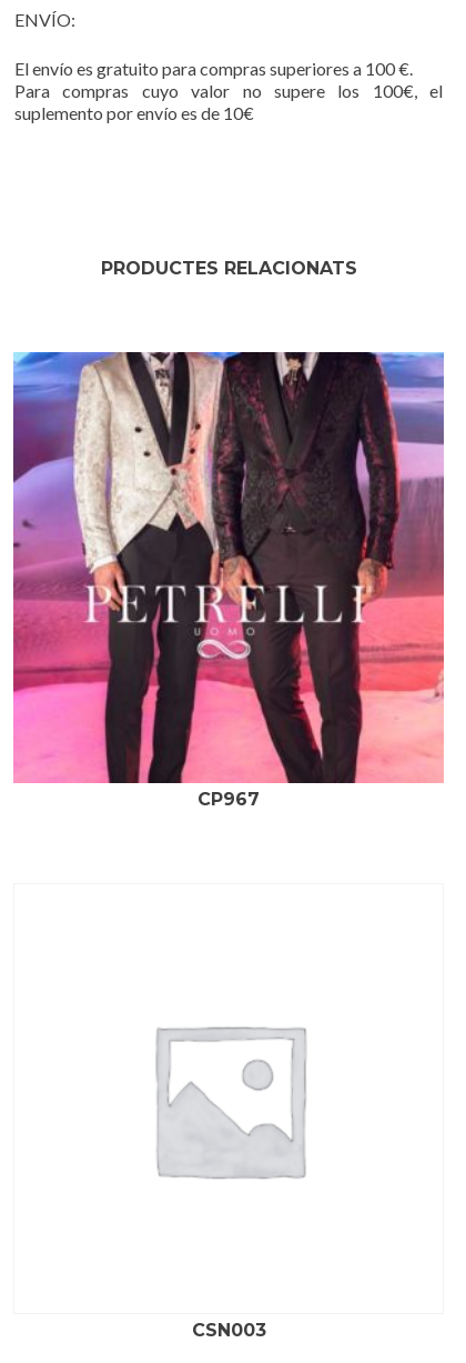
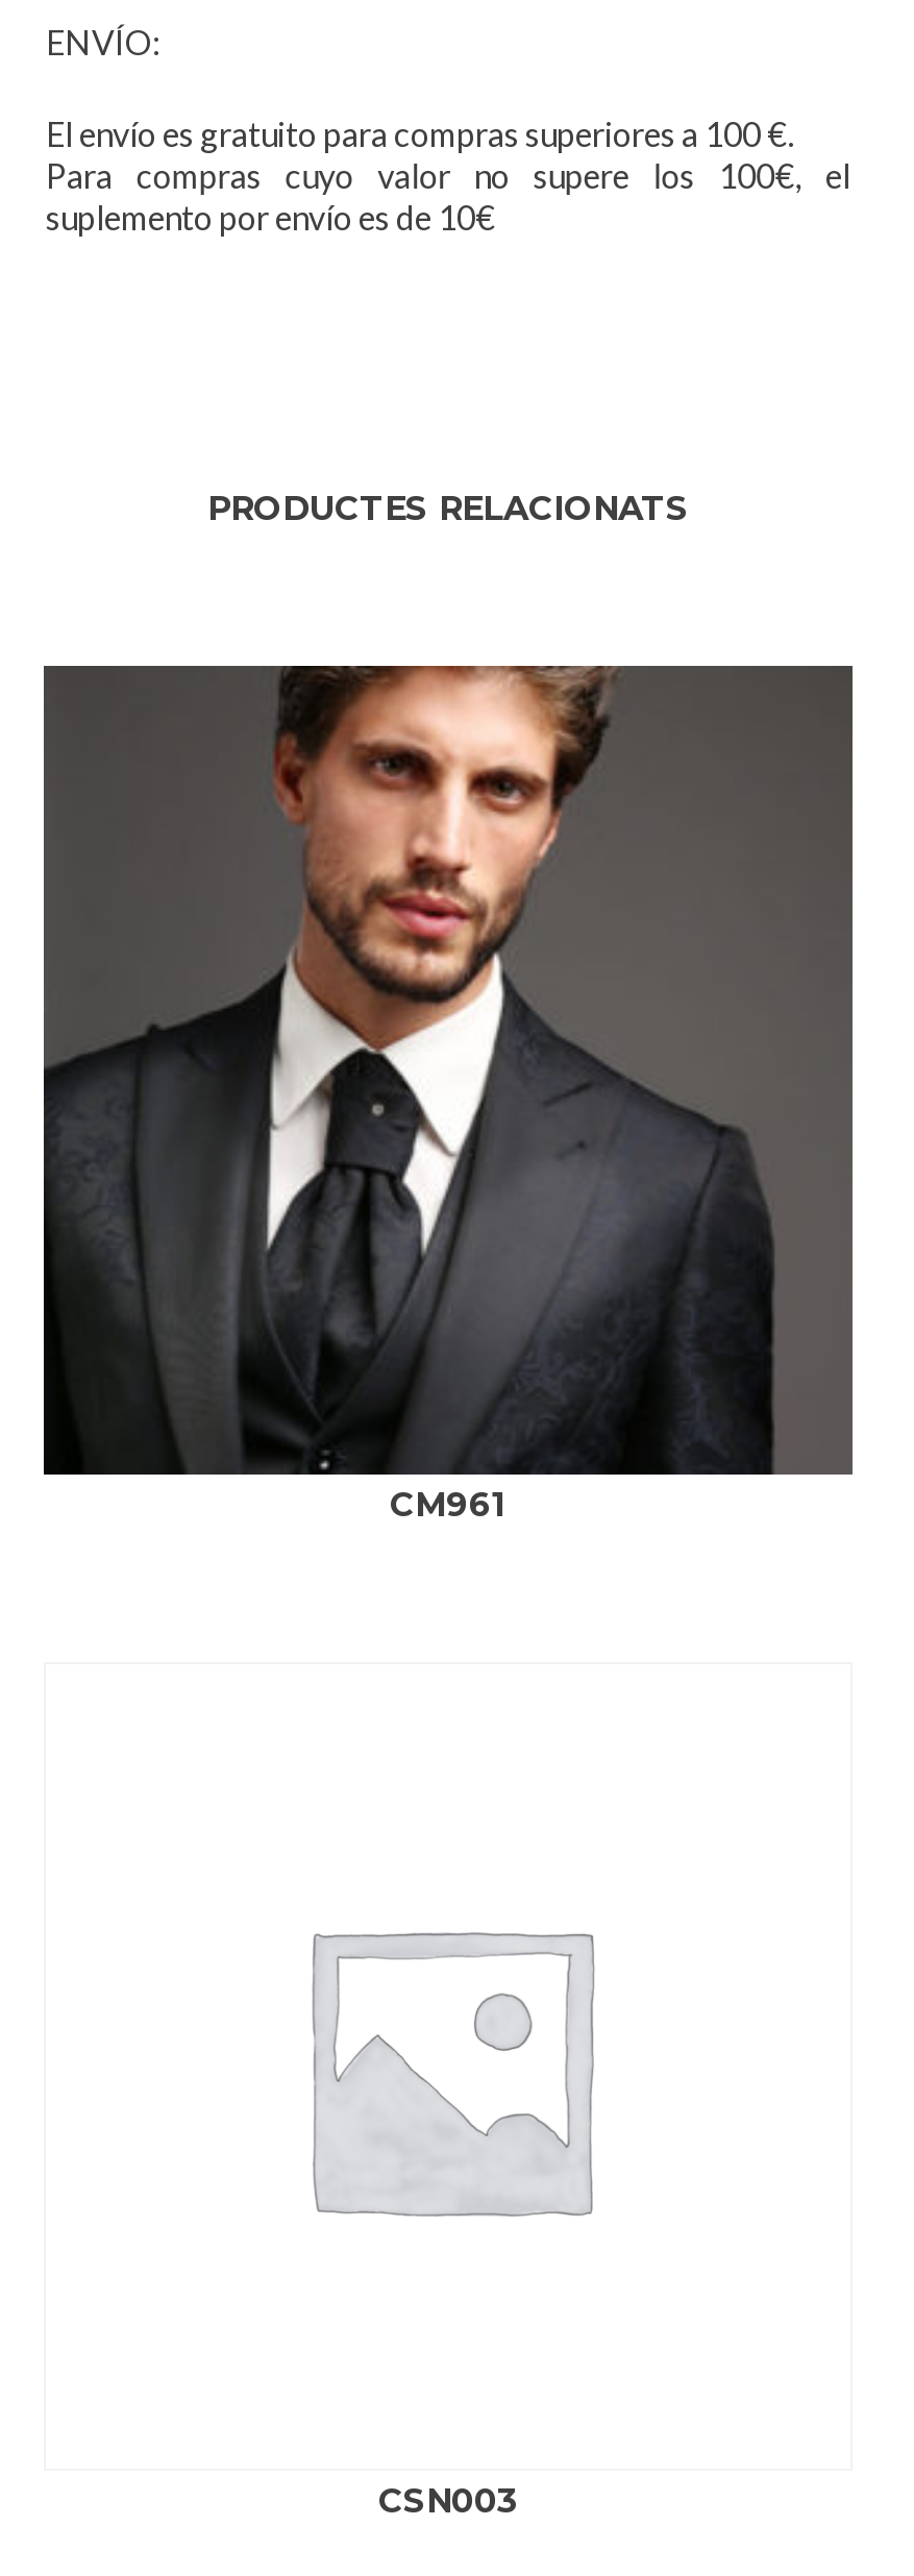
[12,351,445,810] [image] | CP967 -> [42,664,855,1525] [image] | CM961

